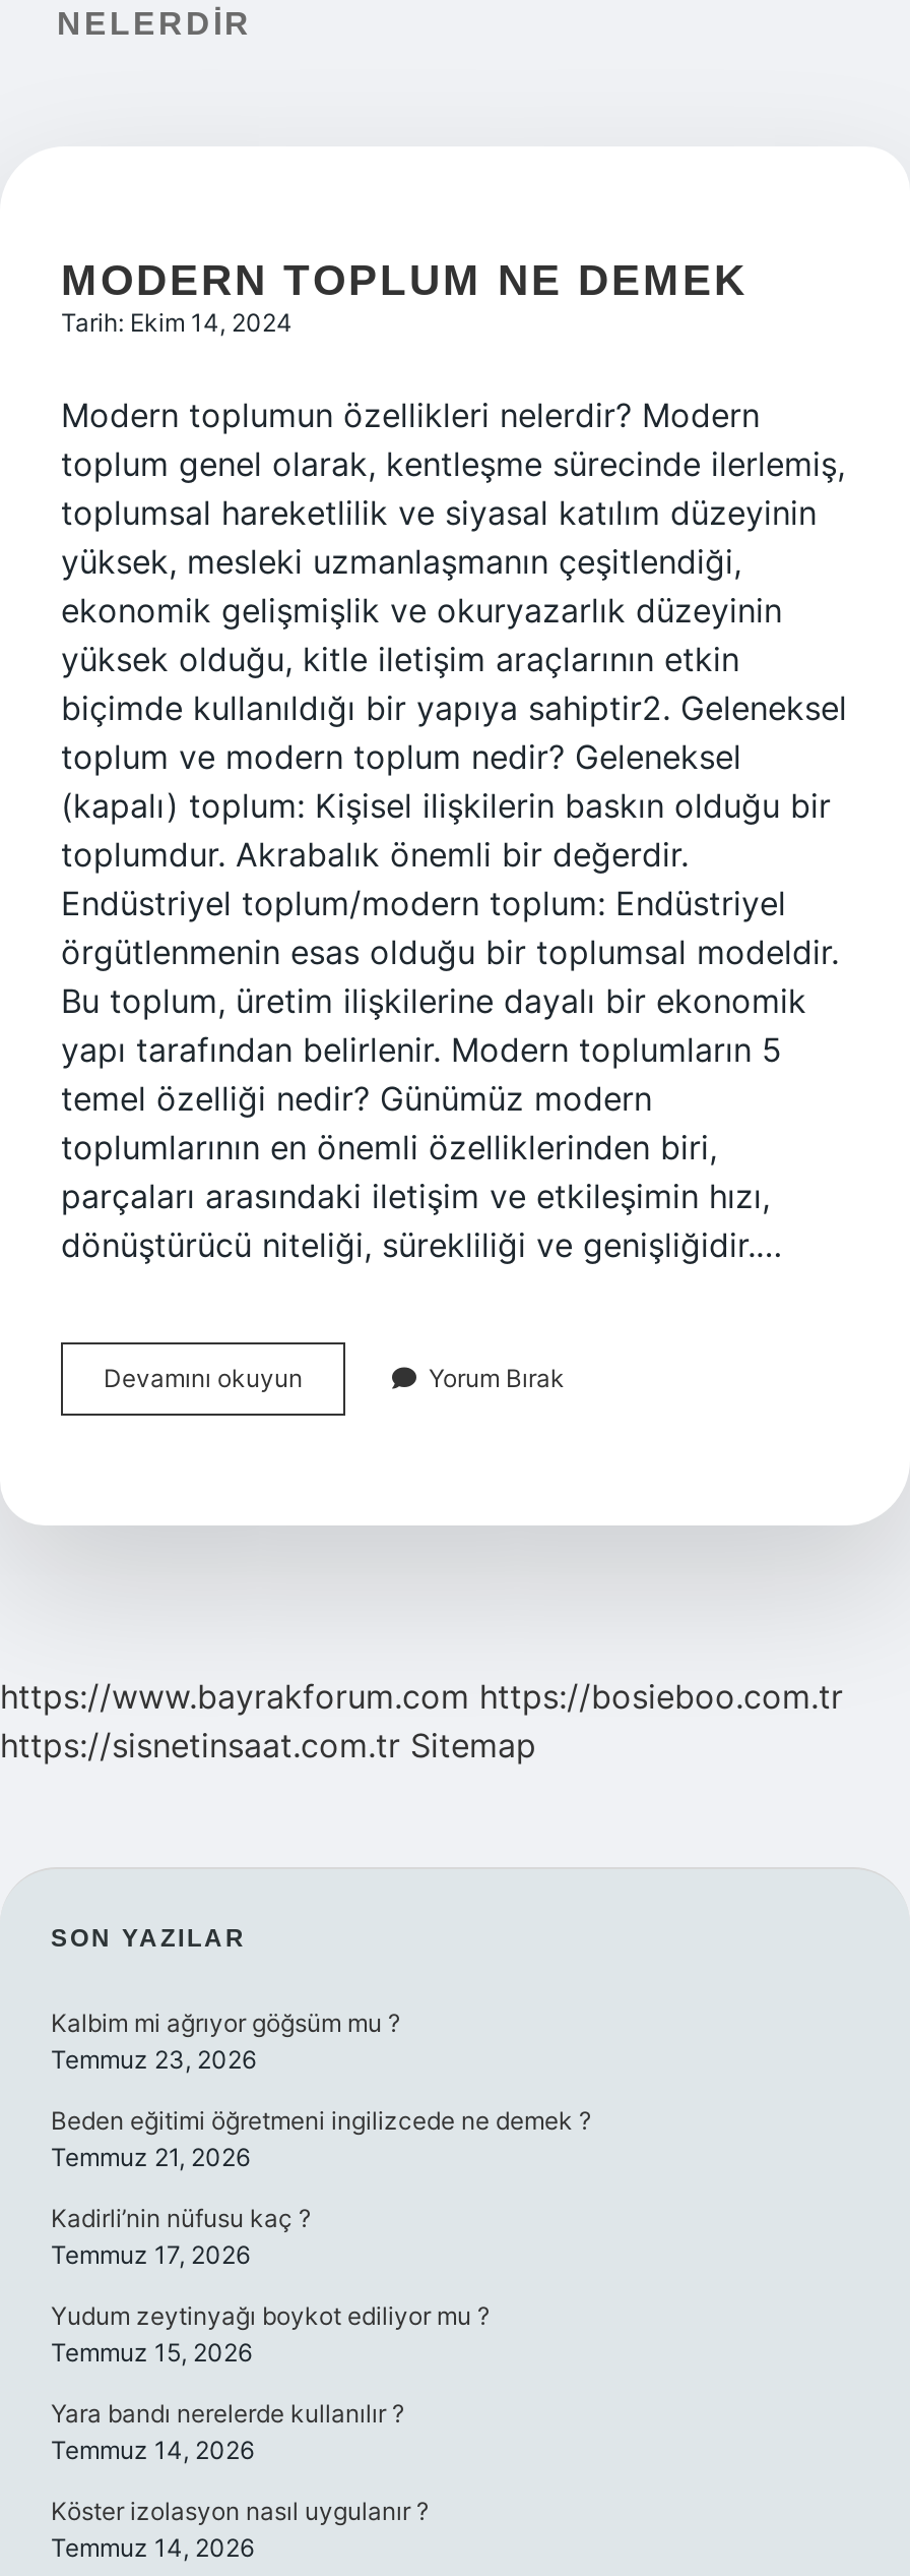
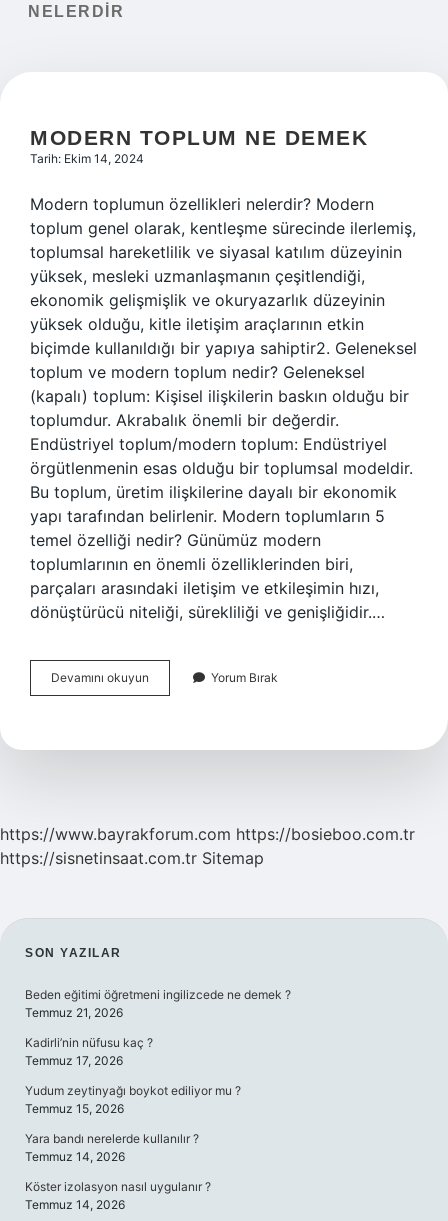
[51,2008,400,2075] Kalbim mi ağrıyor göğsüm mu ? | Temmuz 23, 2026 -> none

